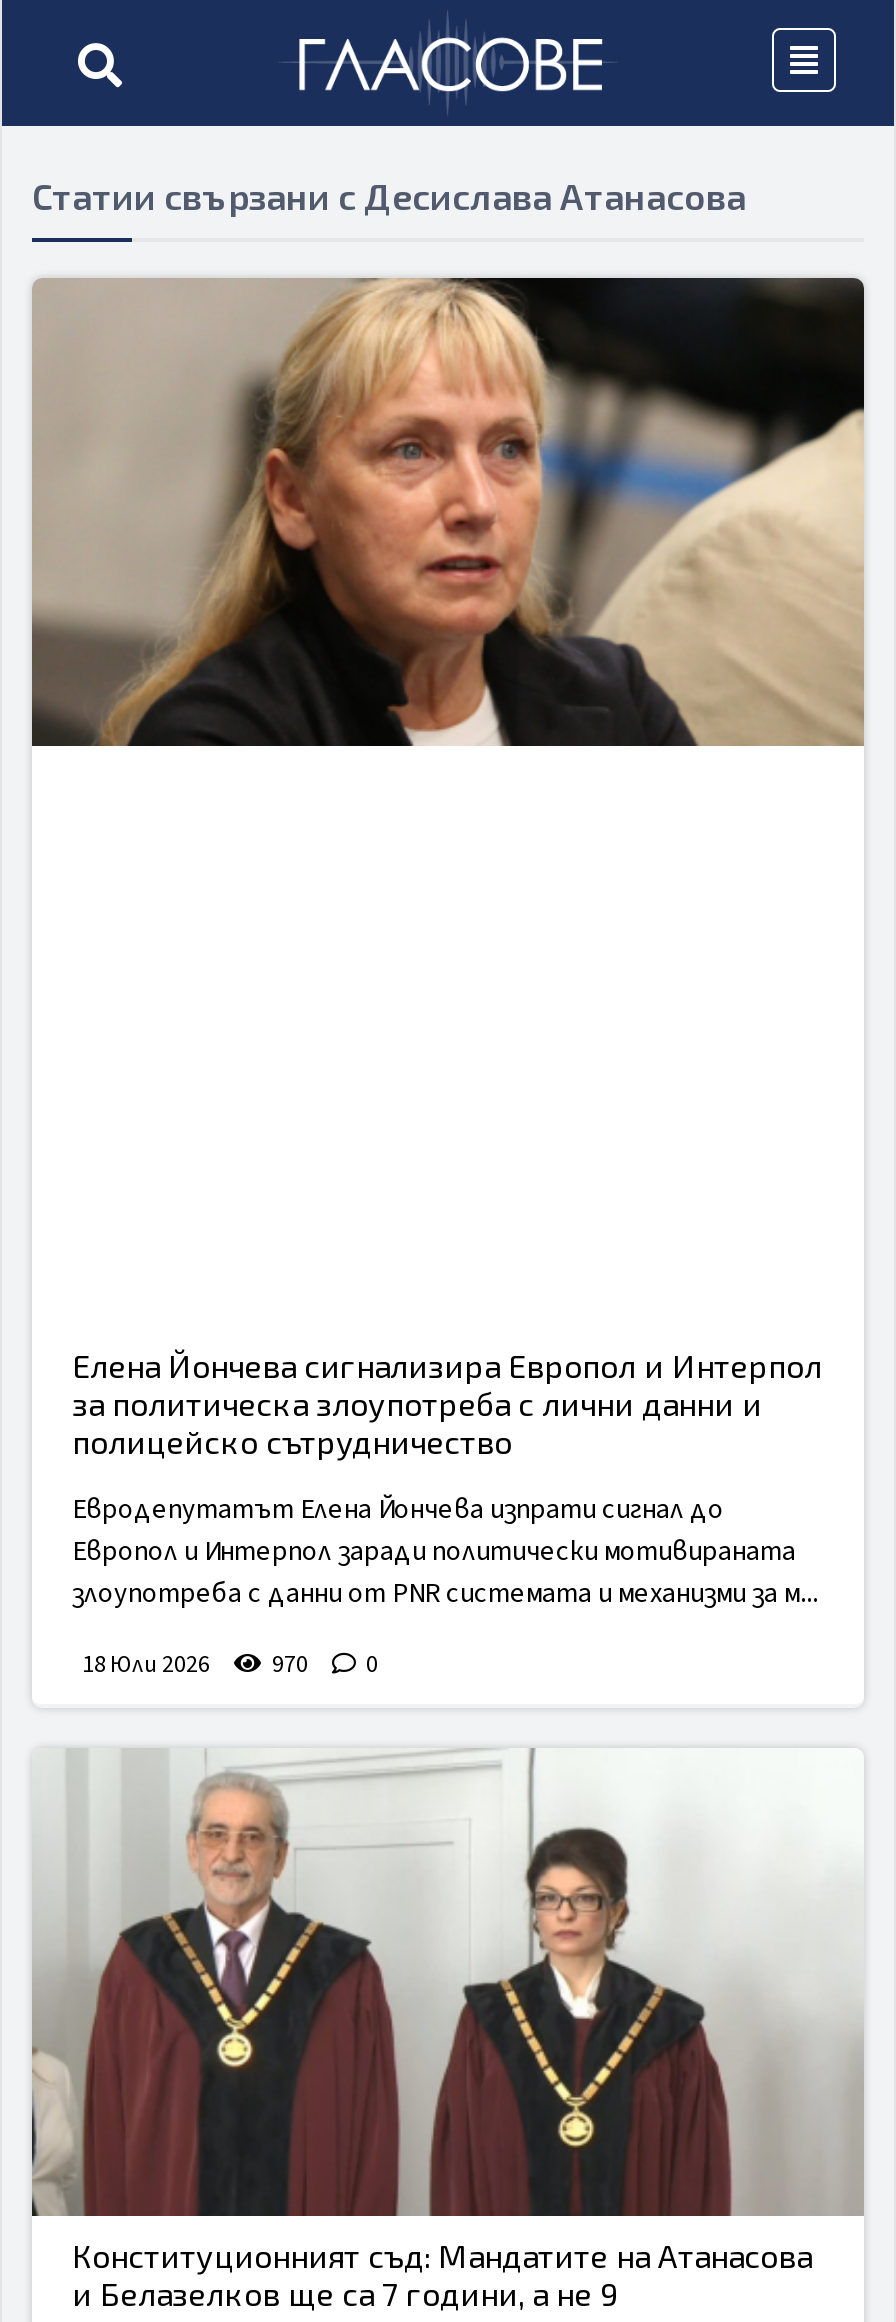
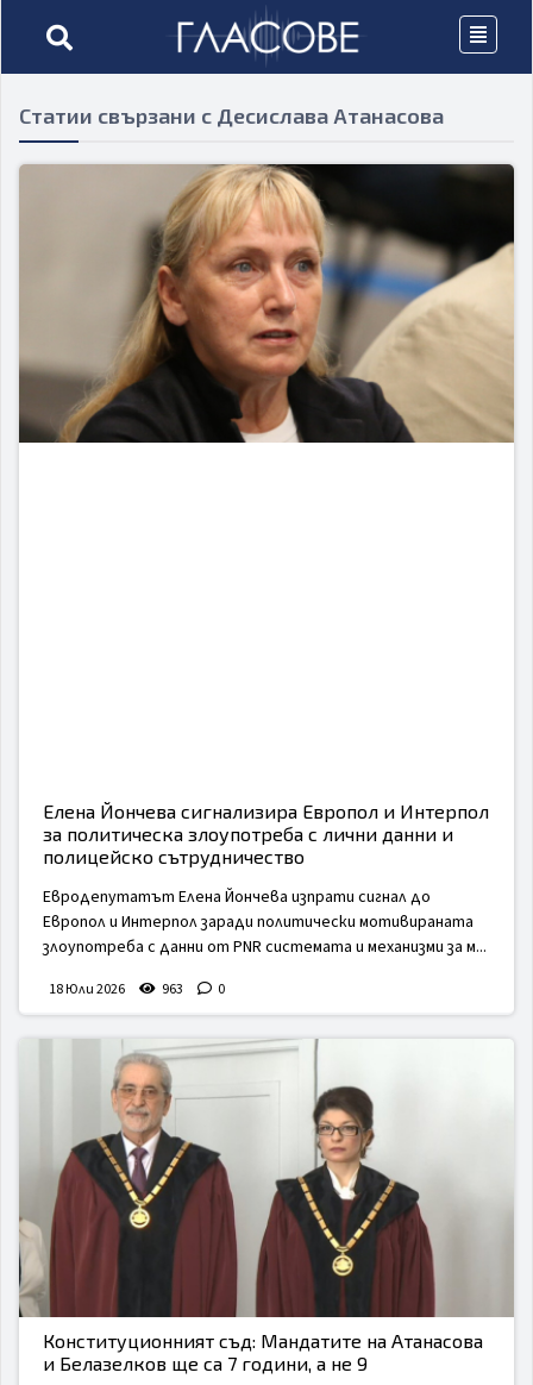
[82,1647,378,1681] 18 Юли 2026 970 0 -> [49,979,225,999] 18 Юли 2026 963 0

